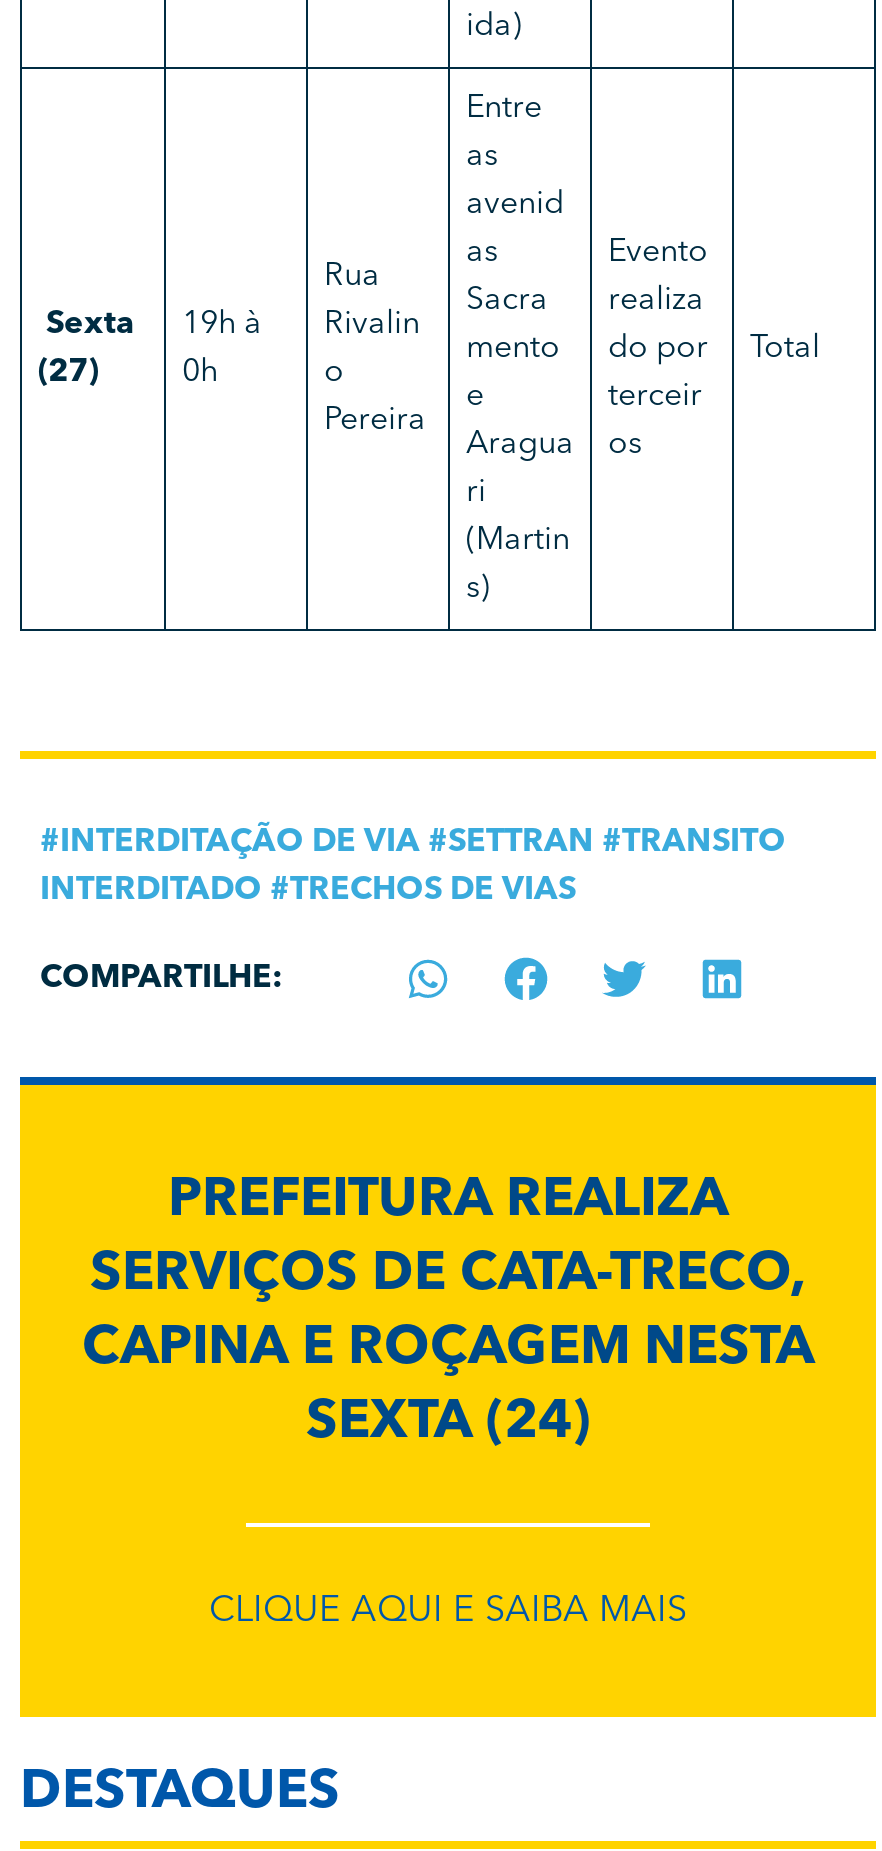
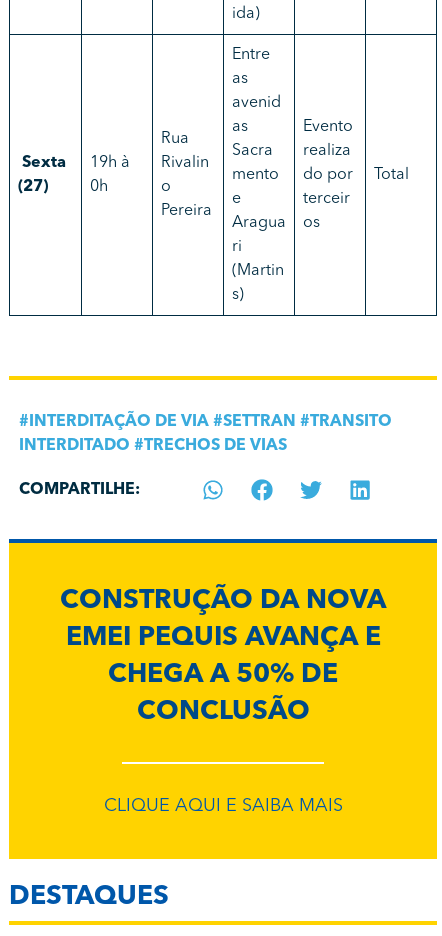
[82,1174,814,1450] PREFEITURA REALIZA | SERVIÇOS DE CATA-TRECO, | CAPINA E ROÇAGEM NESTA | SEXTA (24) -> [60,588,386,726] CONSTRUÇÃO DA NOVA | EMEI PEQUIS AVANÇA E | CHEGA A 50% DE | CONCLUSÃO

